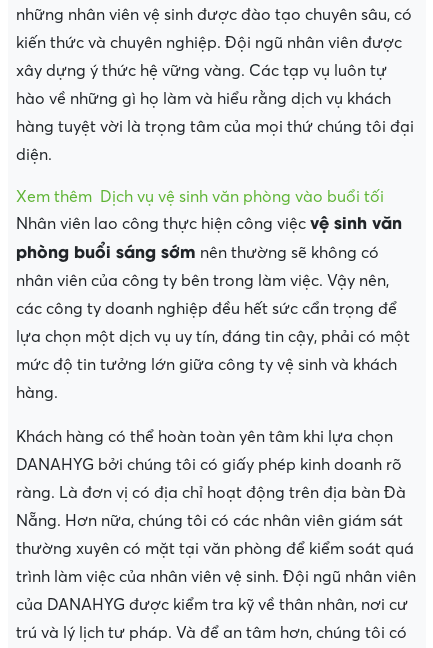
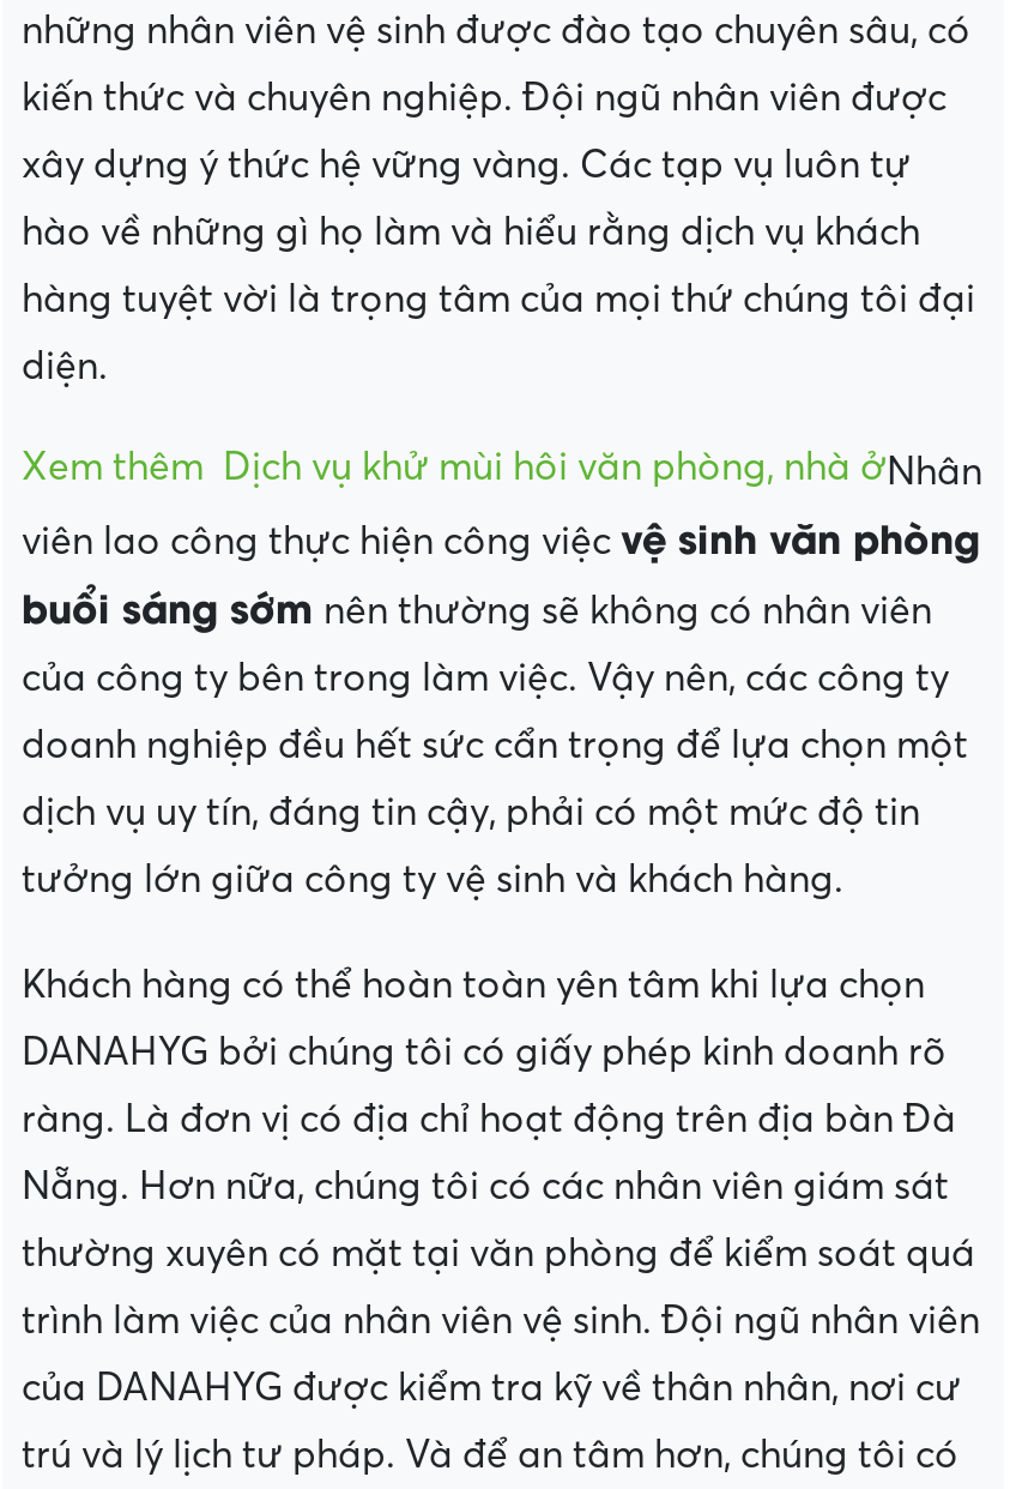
[16,188,410,402] Xem thêm Dịch vụ vệ sinh văn phòng vào buổi tối | Nhân viên lao công thực hiện công việc vệ sinh văn | phòng buổi sáng sớm nên thường sẽ không có | nhân viên của công ty bên trong làm việc. Vậy nên, | các công ty doanh nghiệp đều hết sức cẩn trọng để | lựa chọn một dịch vụ uy tín, đáng tin cậy, phải có một | mức độ tin tưởng lớn giữa công ty vệ sinh và khách | hàng. -> [22,447,982,903] Xem thêm Dịch vụ khử mùi hôi văn phòng, nhà ởNhân | viên lao công thực hiện công việc vệ sinh văn phòng | buổi sáng sớm nên thường sẽ không có nhân viên | của công ty bên trong làm việc. Vậy nên, các công ty | doanh nghiệp đều hết sức cẩn trọng để lựa chọn một | dịch vụ uy tín, đáng tin cậy, phải có một mức độ tin | tưởng lớn giữa công ty vệ sinh và khách hàng.

